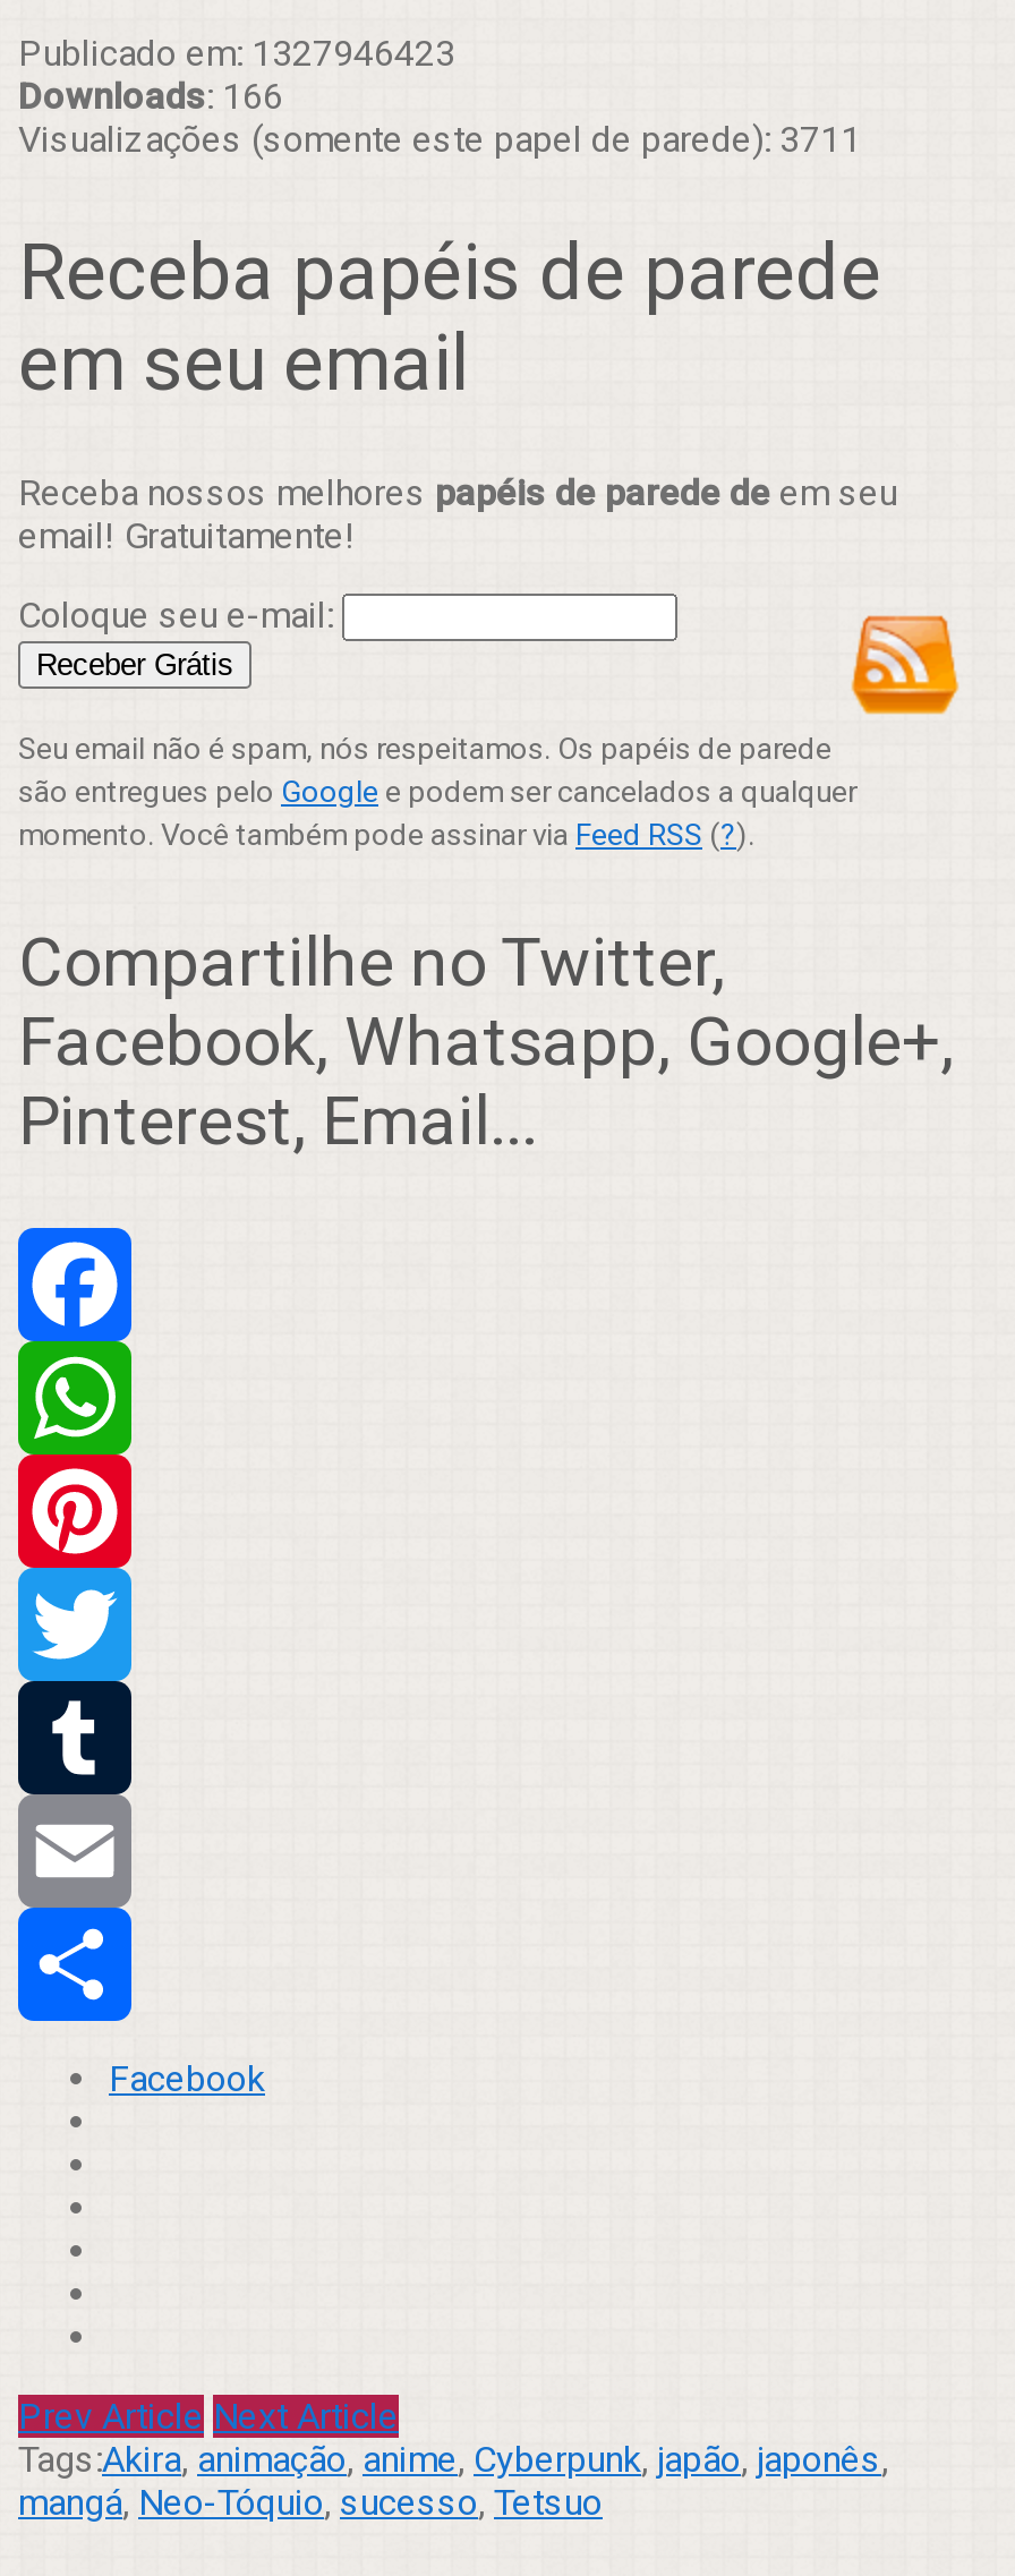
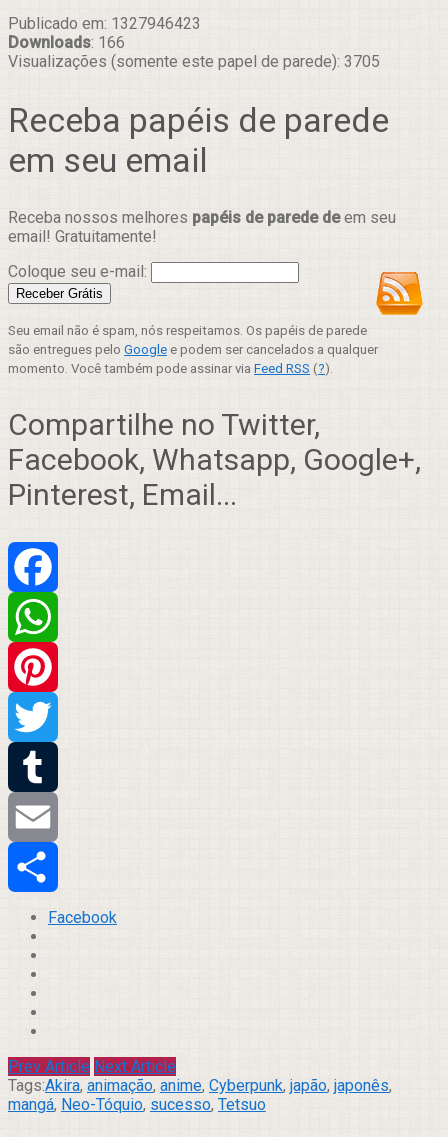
[18,119,861,162] Visualizações (somente este papel de parede): 3711 -> [8,52,380,71] Visualizações (somente este papel de parede): 3705

